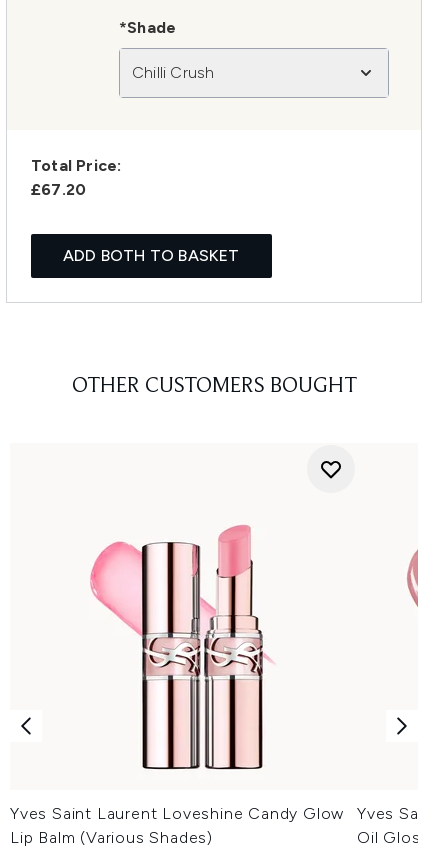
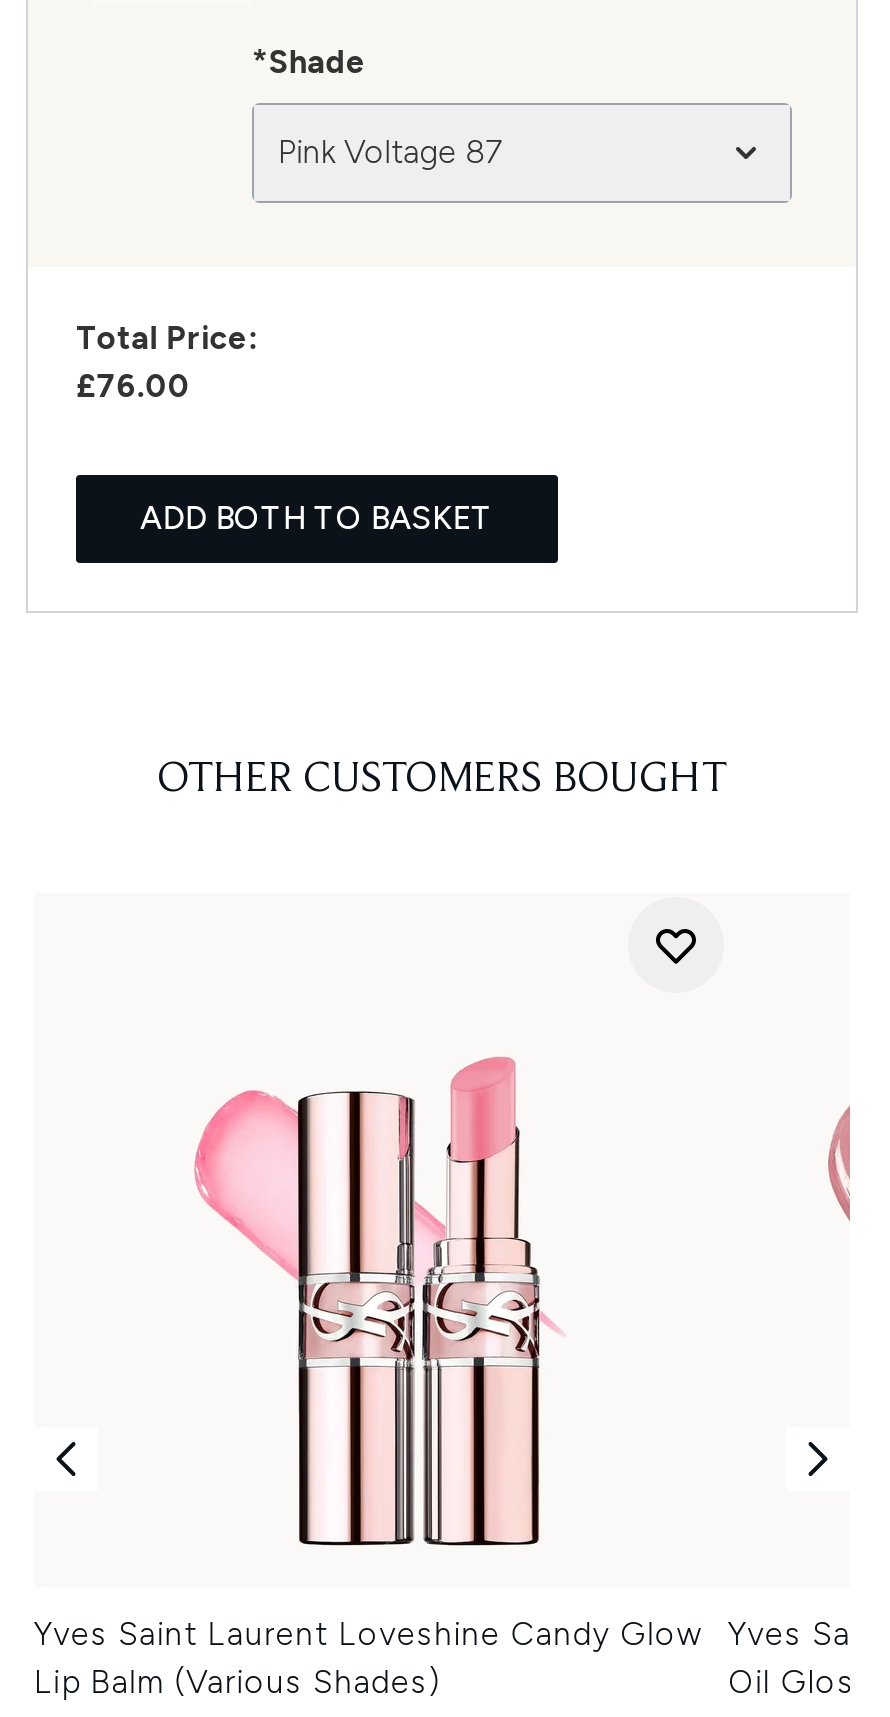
[132,63,214,82] Chilli Crush -> [278,133,502,171] Pink Voltage 87
[31,180,86,199] £67.20 -> [76,367,190,405] £76.00

